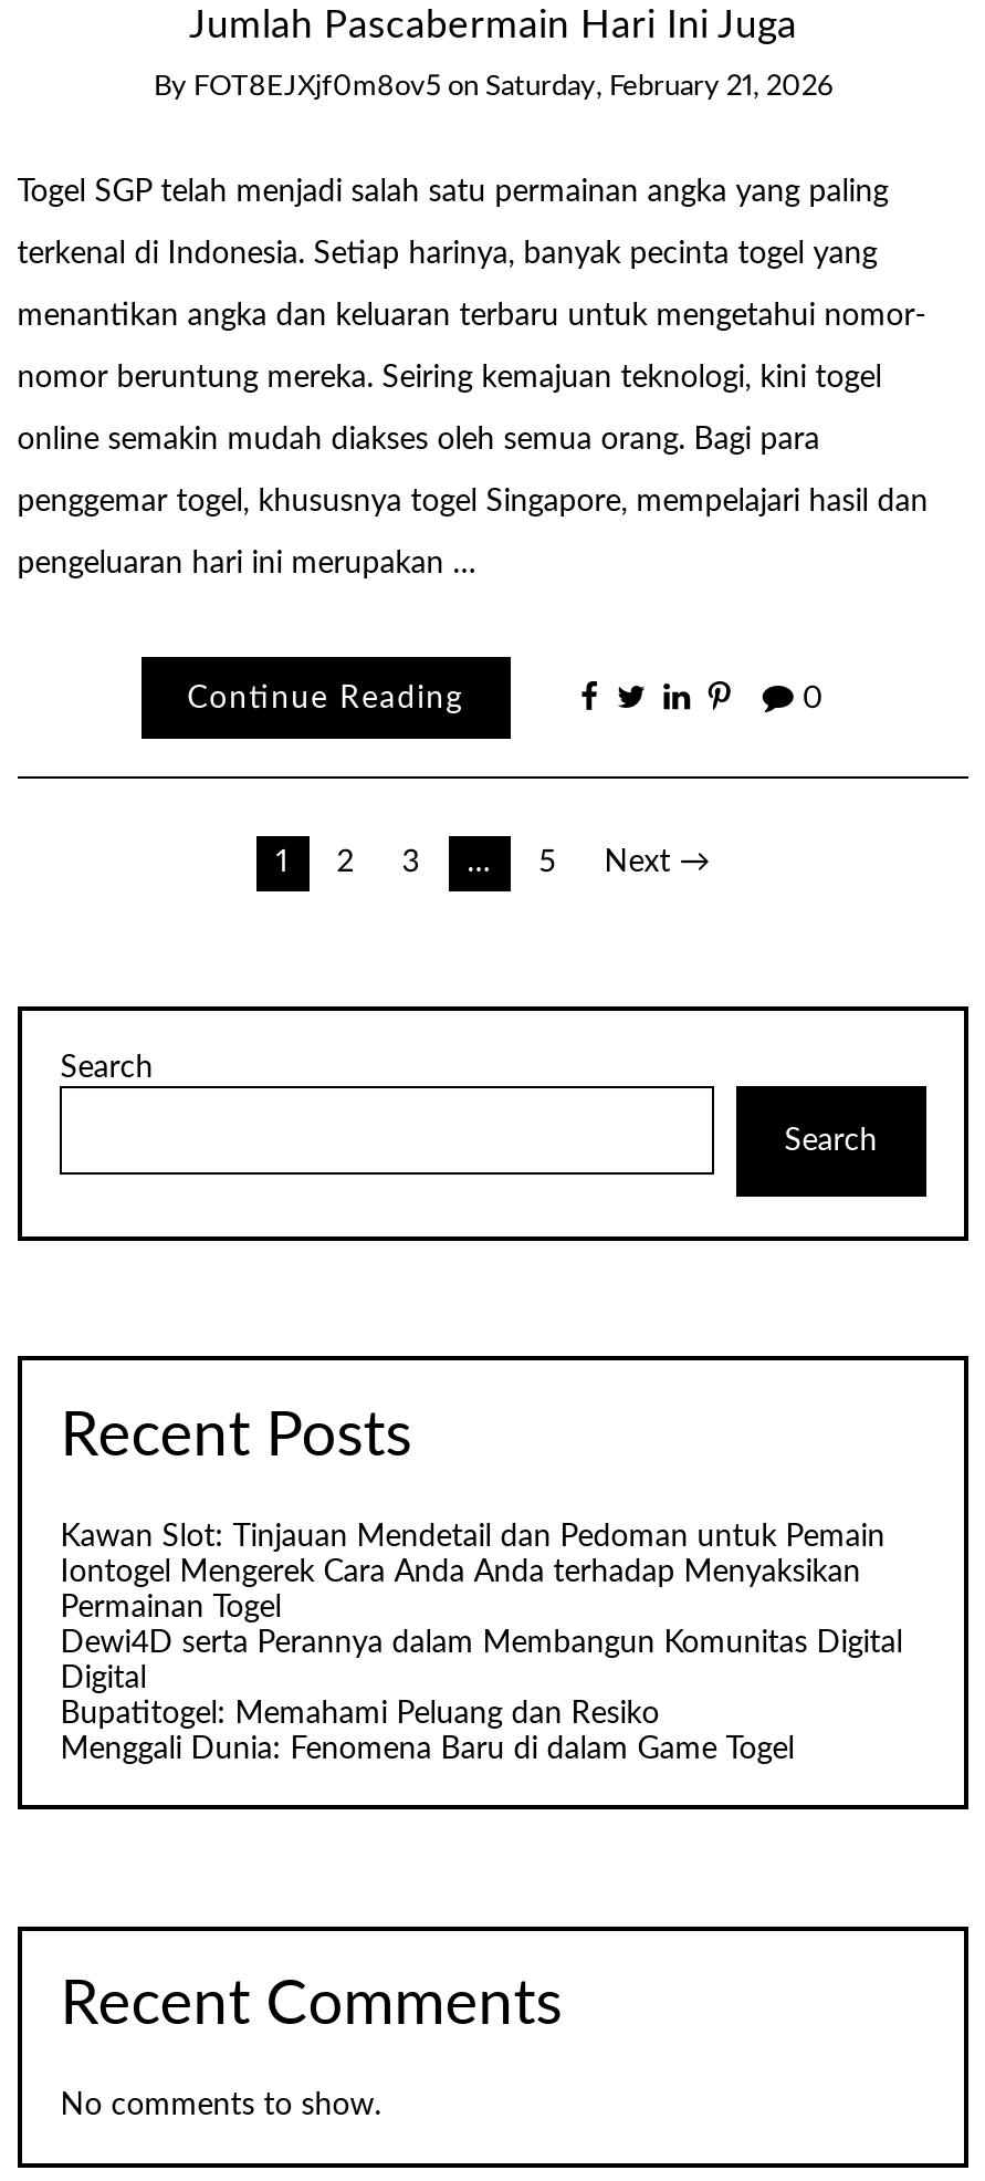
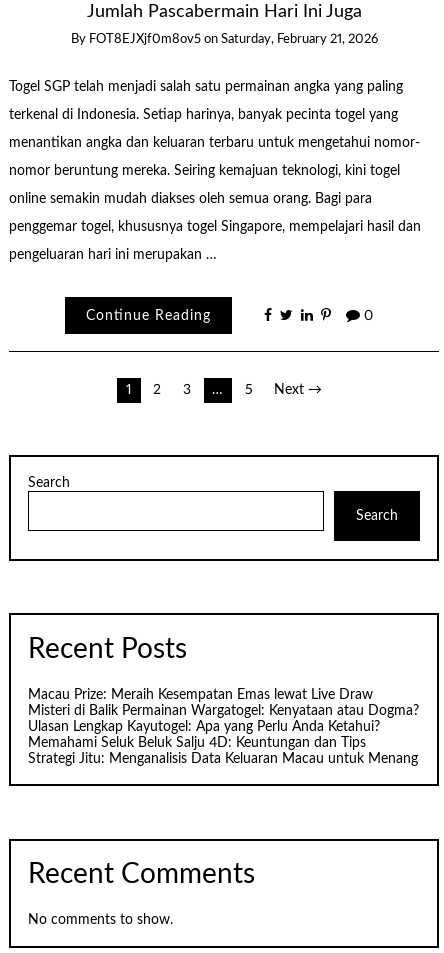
[60,1521,903,1765] Kawan Slot: Tinjauan Mendetail dan Pedoman untuk Pemain | Iontogel Mengerek Cara Anda Anda terhadap Menyaksikan | Permainan Togel | Dewi4D serta Perannya dalam Membangun Komunitas Digital | Digital | Bupatitogel: Memahami Peluang dan Resiko | Menggali Dunia: Fenomena Baru di dalam Game Togel -> [28,688,419,766] Macau Prize: Meraih Kesempatan Emas lewat Live Draw | Misteri di Balik Permainan Wargatogel: Kenyataan atau Dogma? | Ulasan Lengkap Kayutogel: Apa yang Perlu Anda Ketahui? | Memahami Seluk Beluk Salju 4D: Keuntungan dan Tips | Strategi Jitu: Menganalisis Data Keluaran Macau untuk Menang

